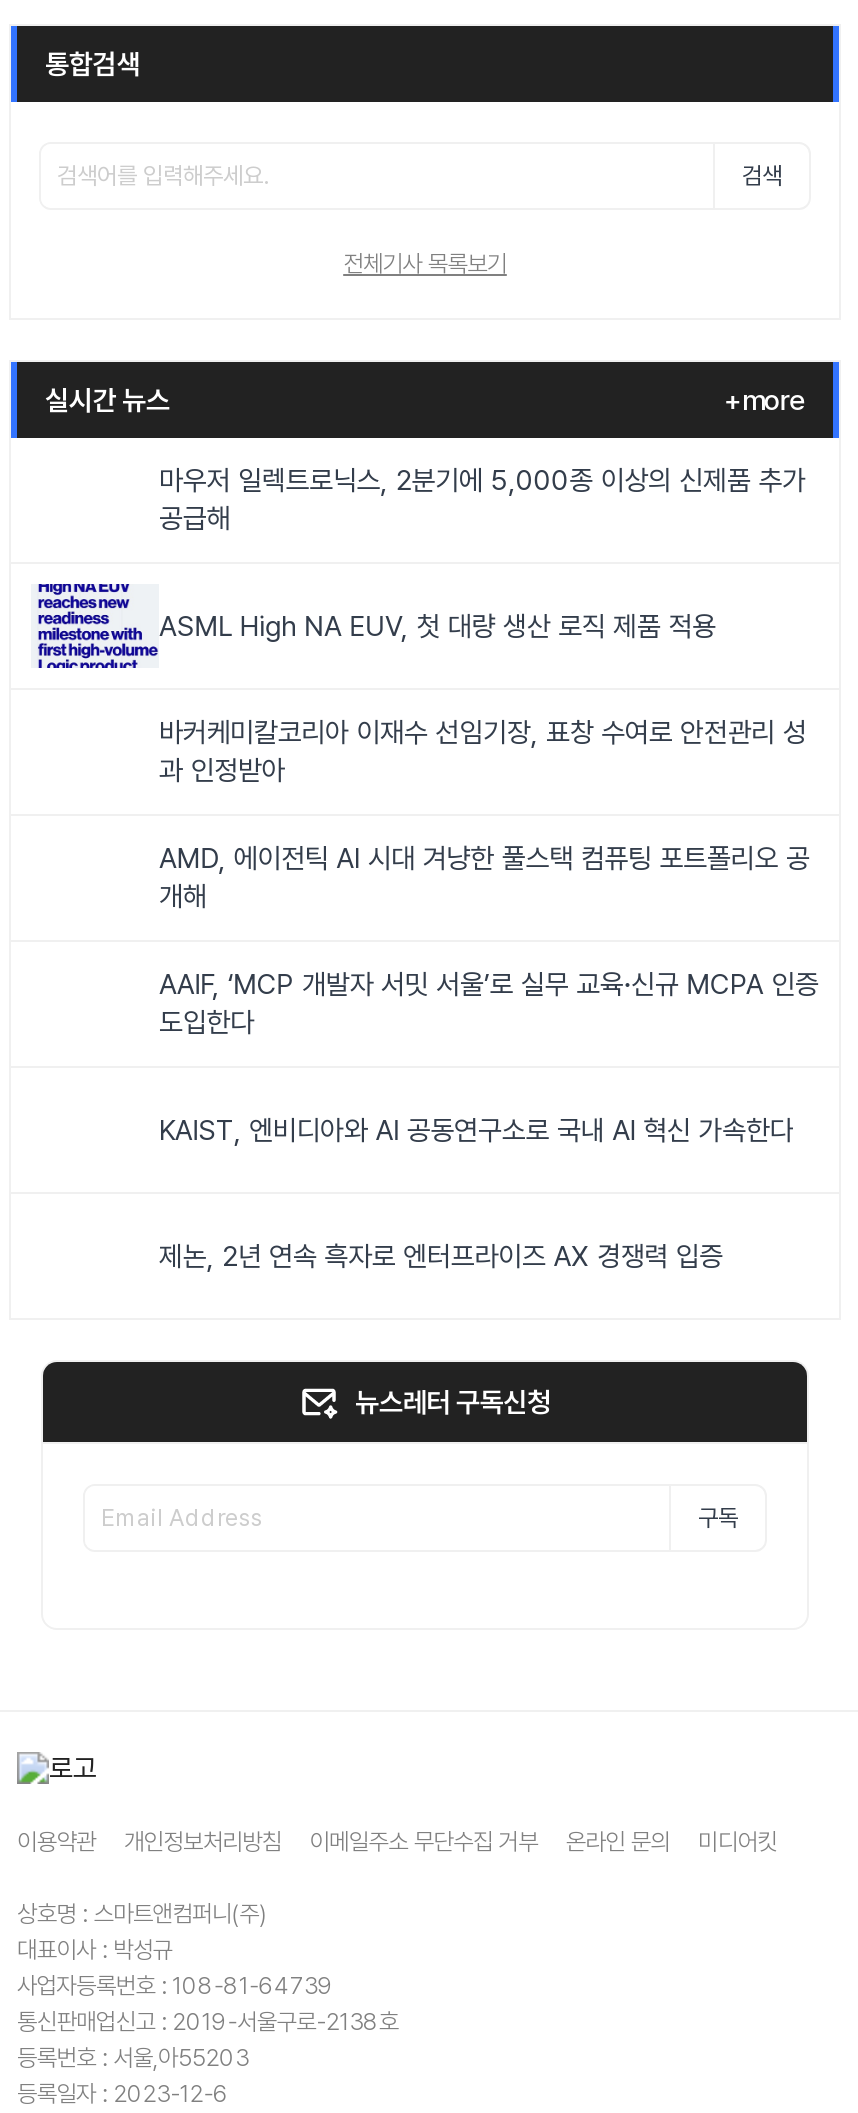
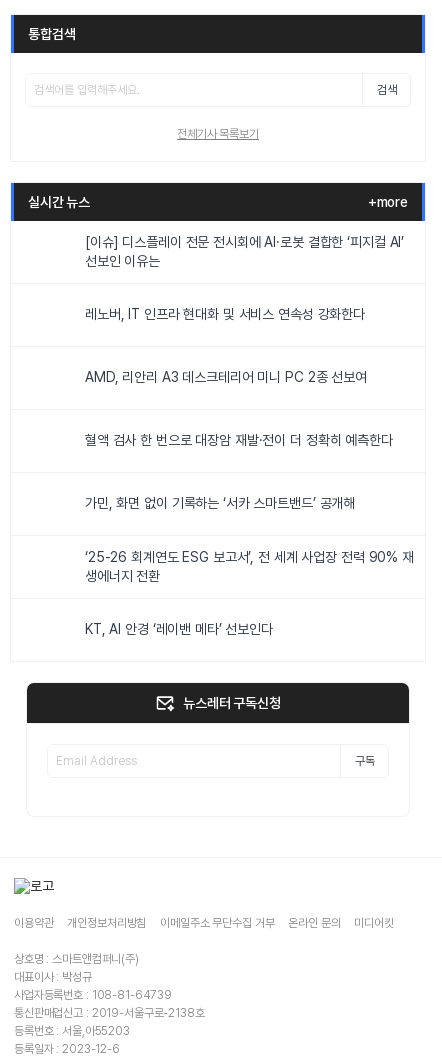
[159,465,806,535] 마우저 일렉트로닉스, 2분기에 5,000종 이상의 신제품 추가 | 공급해 -> [85,234,404,269] [이슈] 디스플레이 전문 전시회에 AI·로봇 결합한 ‘피지컬 AI’ | 선보인 이유는
[35,581,157,671] [image] -> none
[159,610,716,642] ASML High NA EUV, 첫 대량 생산 로직 제품 적용 -> [85,306,365,322] 레노버, IT 인프라 현대화 및 서비스 연속성 강화한다
[159,717,807,787] 바커케미칼코리아 이재수 선임기장, 표창 수여로 안전관리 성 | 과 인정받아 -> [85,369,367,385] AMD, 리안리 A3 데스크테리어 미니 PC 2종 선보여
[159,843,810,913] AMD, 에이전틱 AI 시대 겨냥한 풀스택 컴퓨팅 포트폴리오 공 | 개해 -> [85,432,393,448] 혈액 검사 한 번으로 대장암 재발·전이 더 정확히 예측한다
[159,969,819,1039] AAIF, ‘MCP 개발자 서밋 서울’로 실무 교육·신규 MCPA 인증 | 도입한다 -> [85,495,355,511] 가민, 화면 없이 기록하는 ‘서카 스마트밴드’ 공개해
[159,1114,793,1146] KAIST, 엔비디아와 AI 공동연구소로 국내 AI 혁신 가속한다 -> [85,549,414,584] ‘25-26 회계연도 ESG 보고서’, 전 세계 사업장 전력 90% 재 | 생에너지 전환
[159,1240,723,1272] 제논, 2년 연속 흑자로 엔터프라이즈 AX 경쟁력 입증 -> [85,621,273,637] KT, AI 안경 ‘레이밴 메타’ 선보인다

